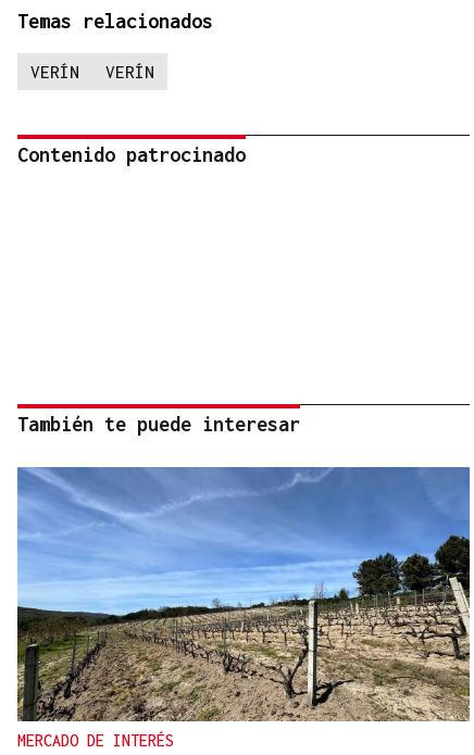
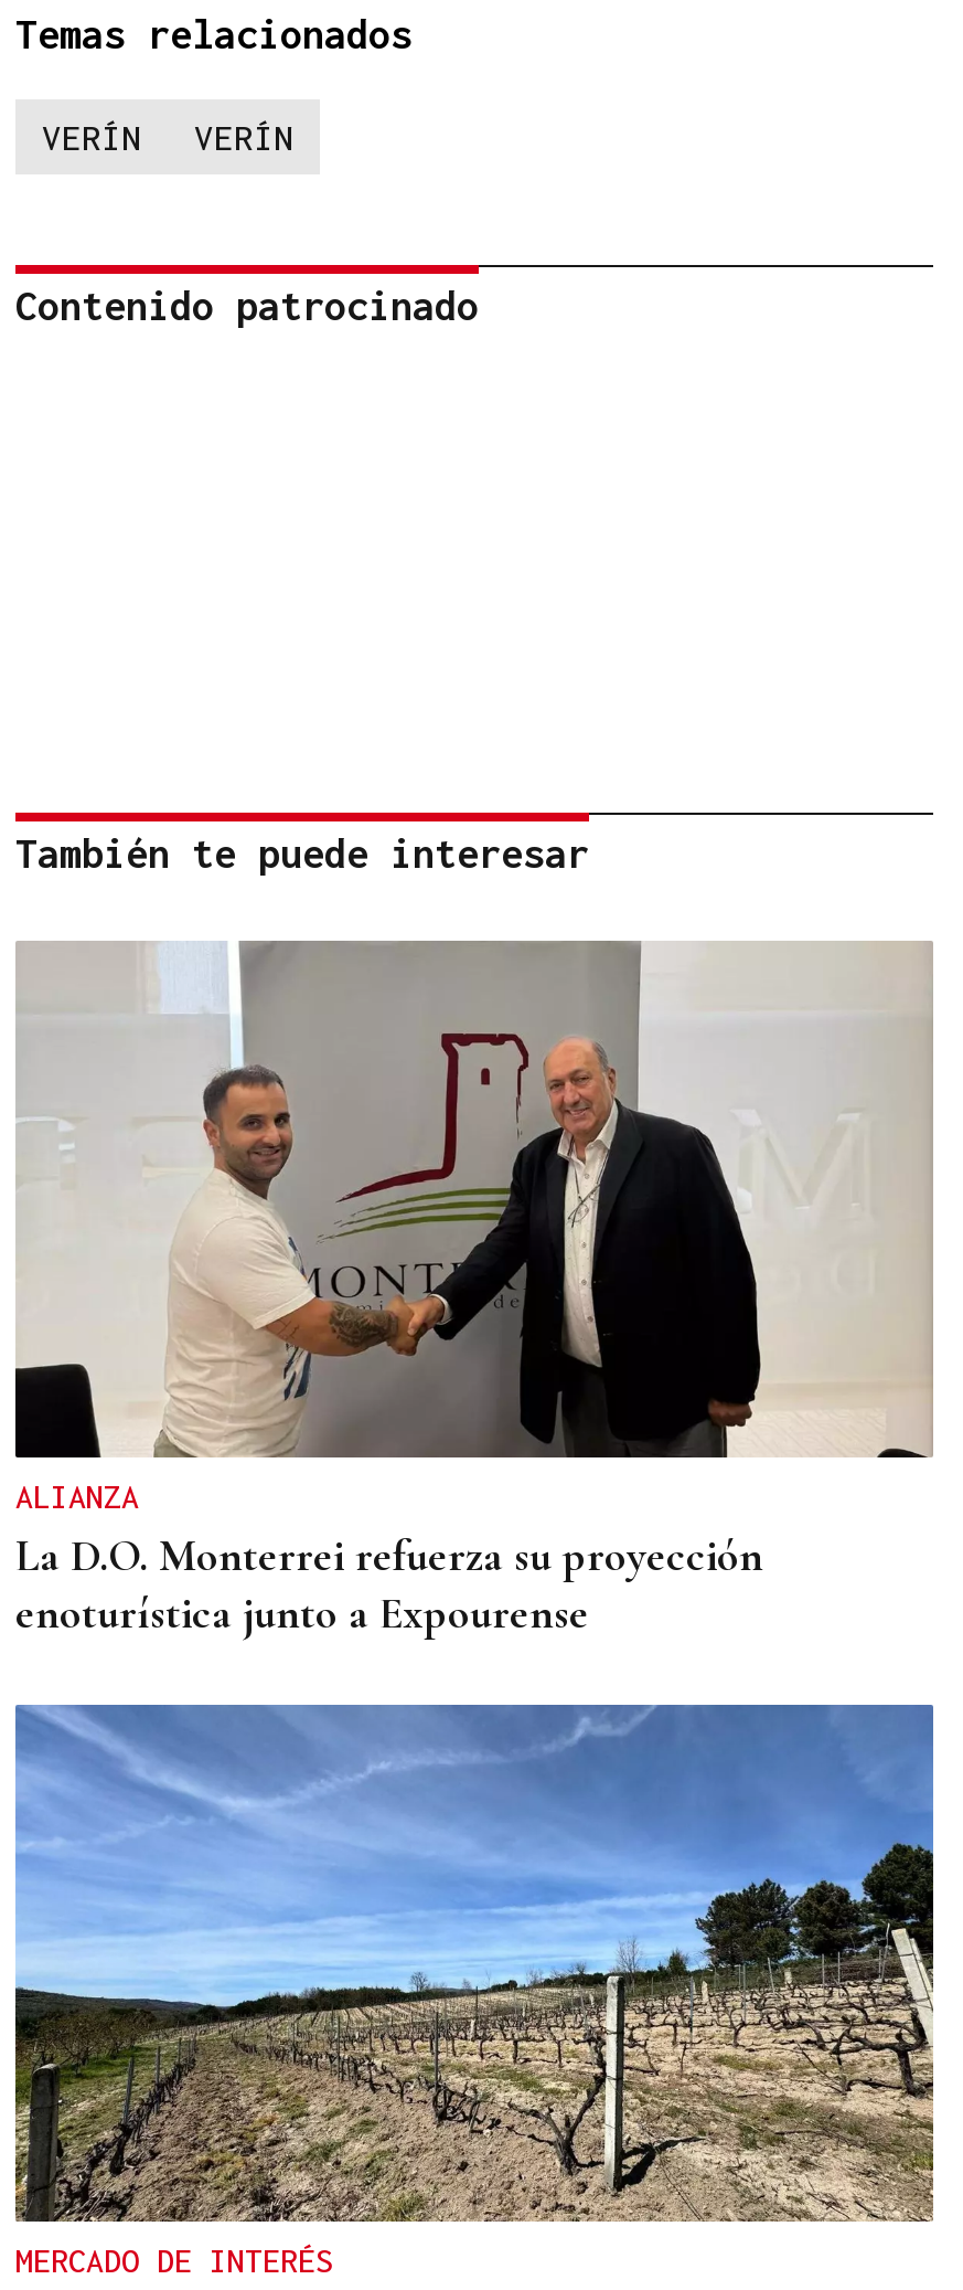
none -> [13,941,933,1642] [image] | ALIANZA | La D.O. Monterrei refuerza su proyección | enoturística junto a Expourense

